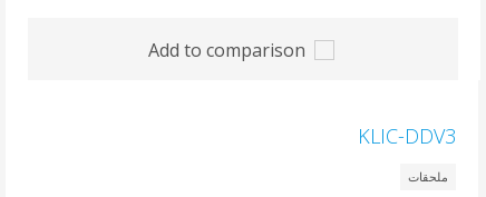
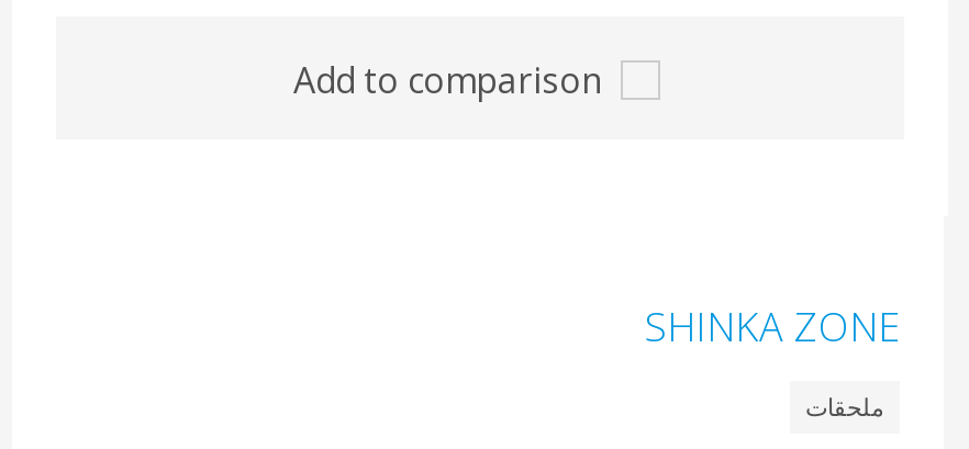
[358,122,456,149] KLIC-DDV3 -> [645,300,900,353] SHINKA ZONE

